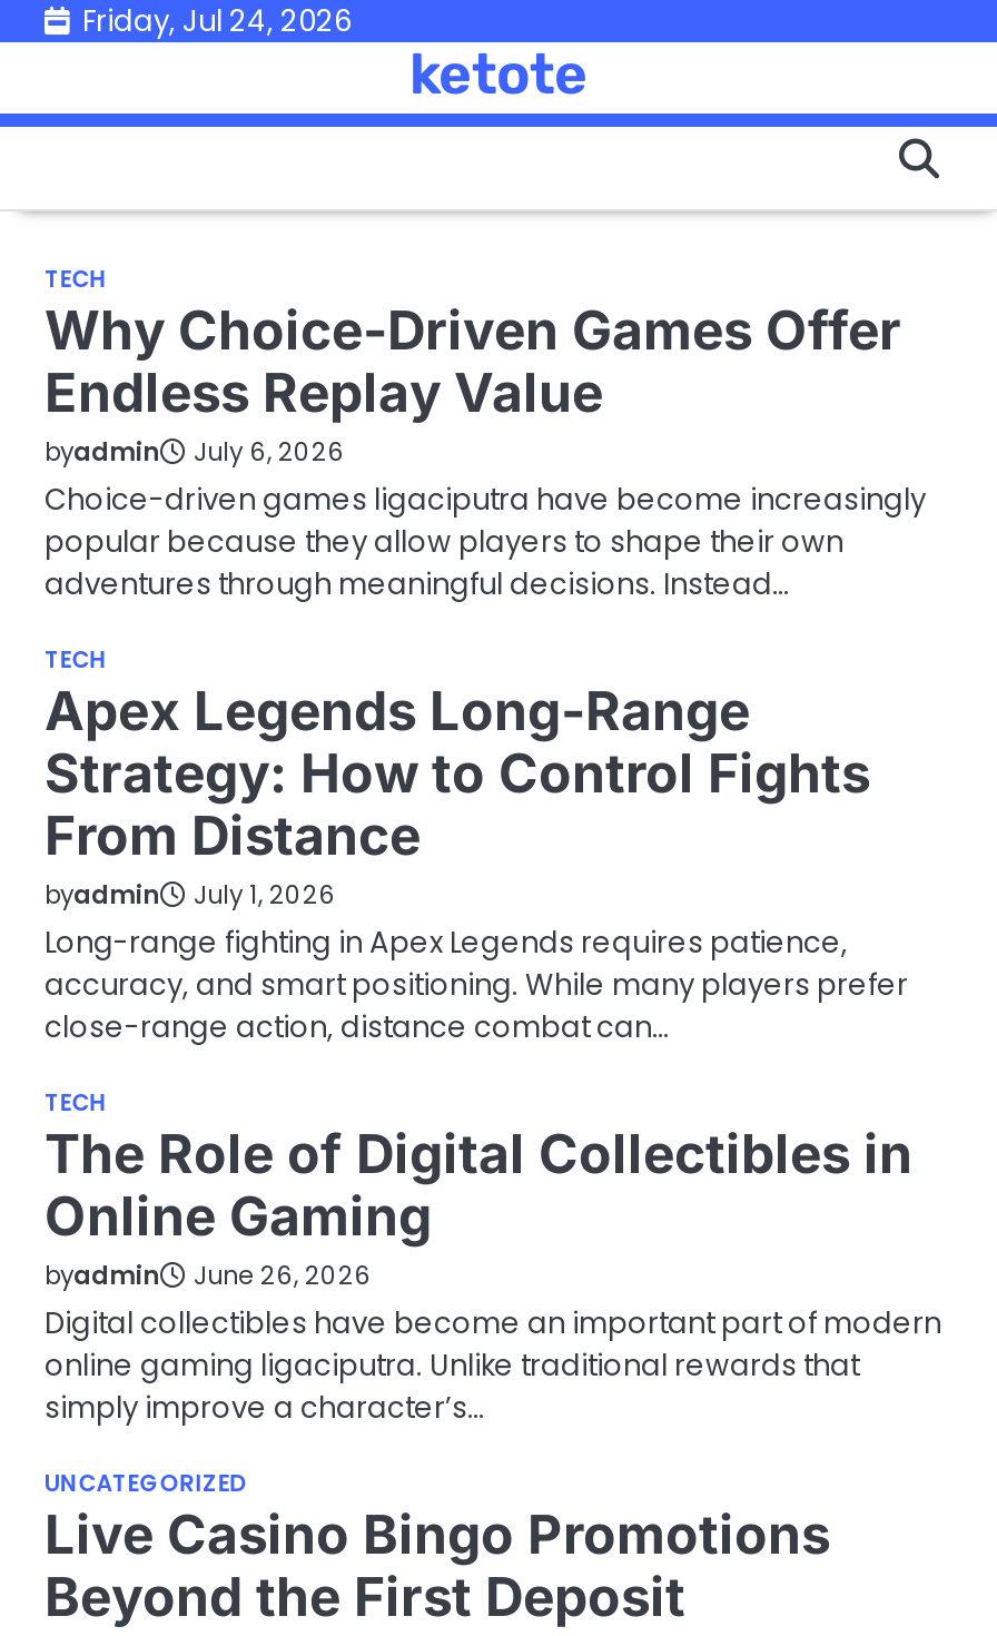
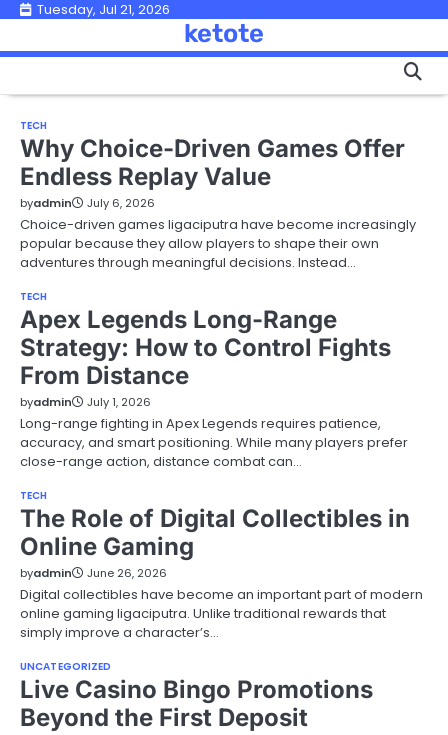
[82,0,352,42] Friday, Jul 24, 2026 -> [37,0,170,19] Tuesday, Jul 21, 2026

